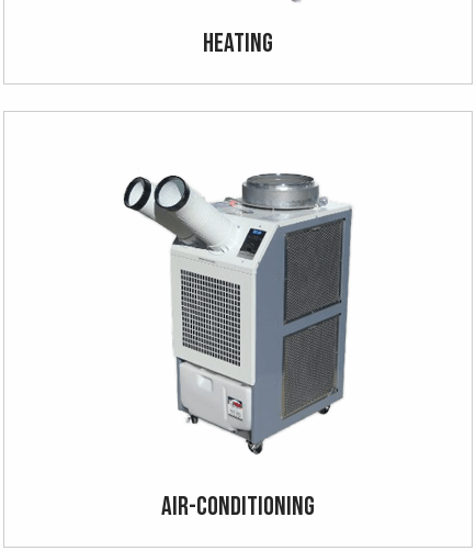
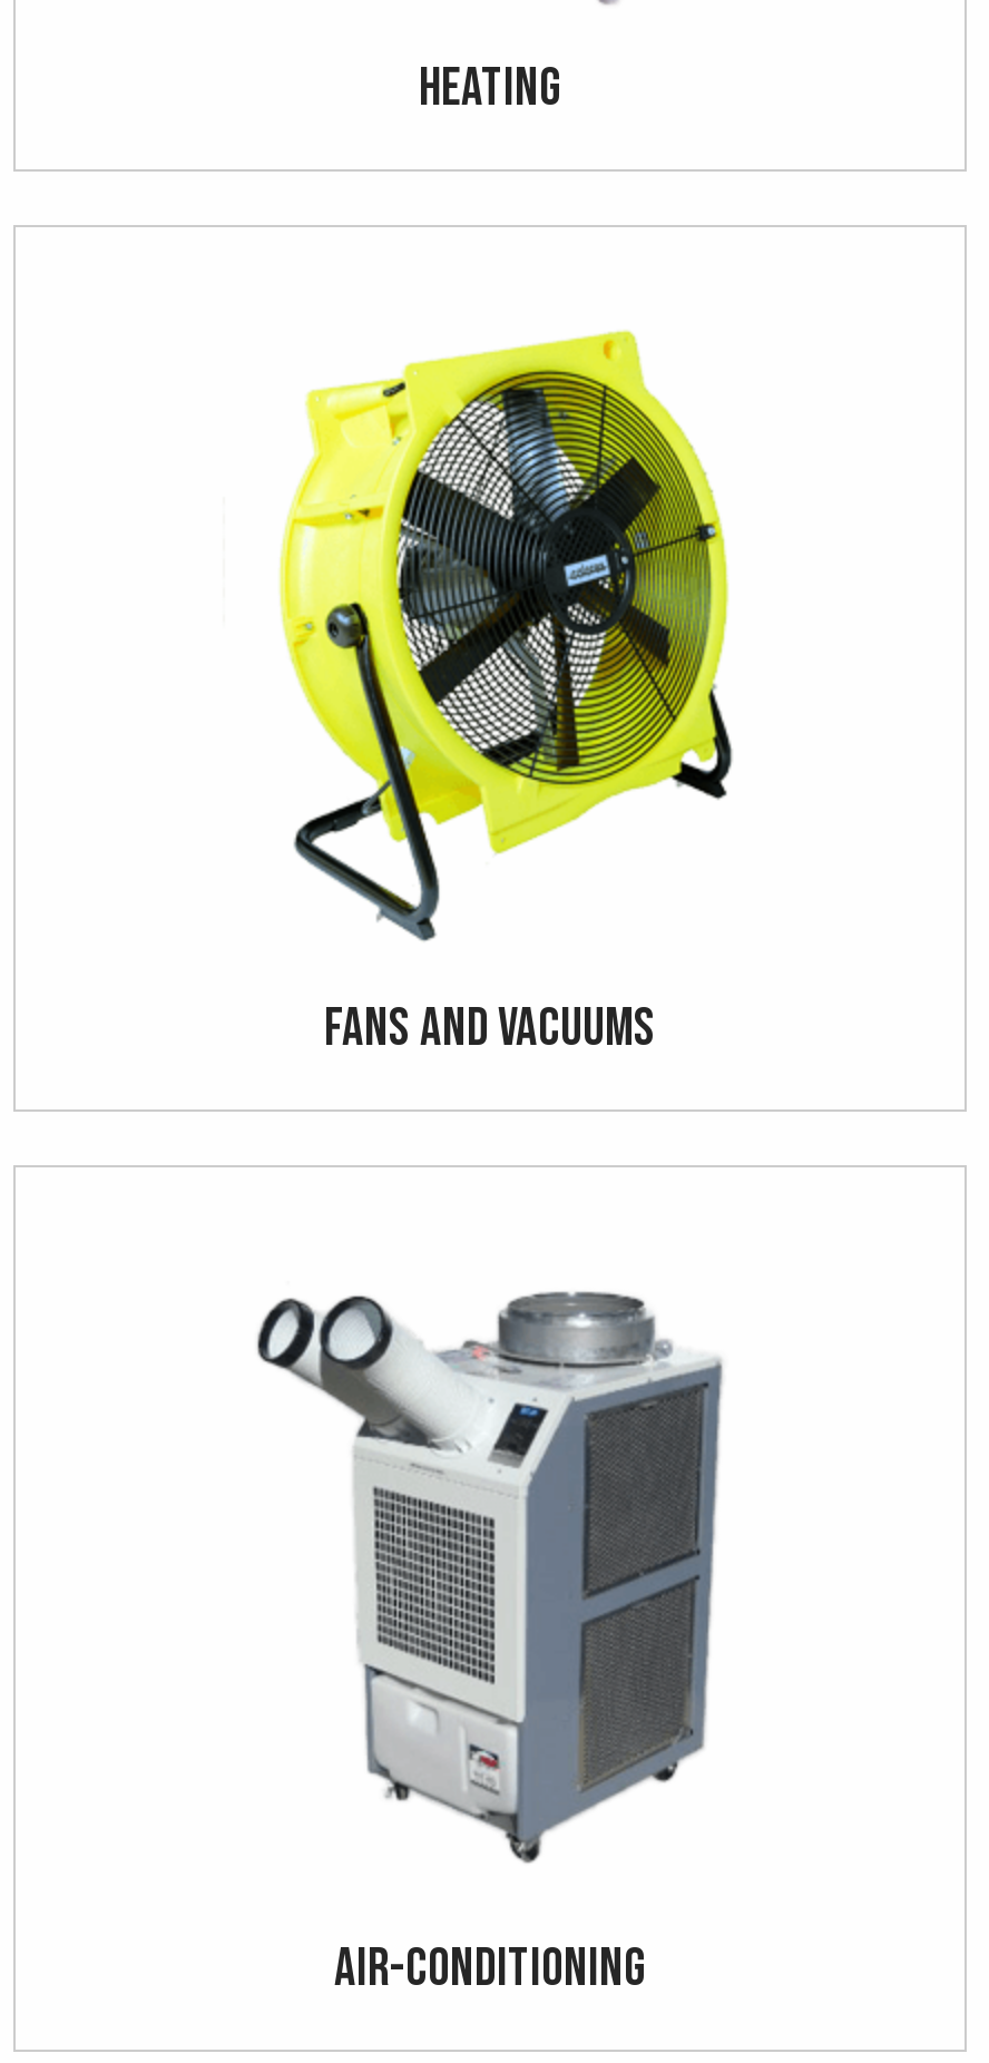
none -> [278,330,733,1060] [image] | Fans and Vacuums

